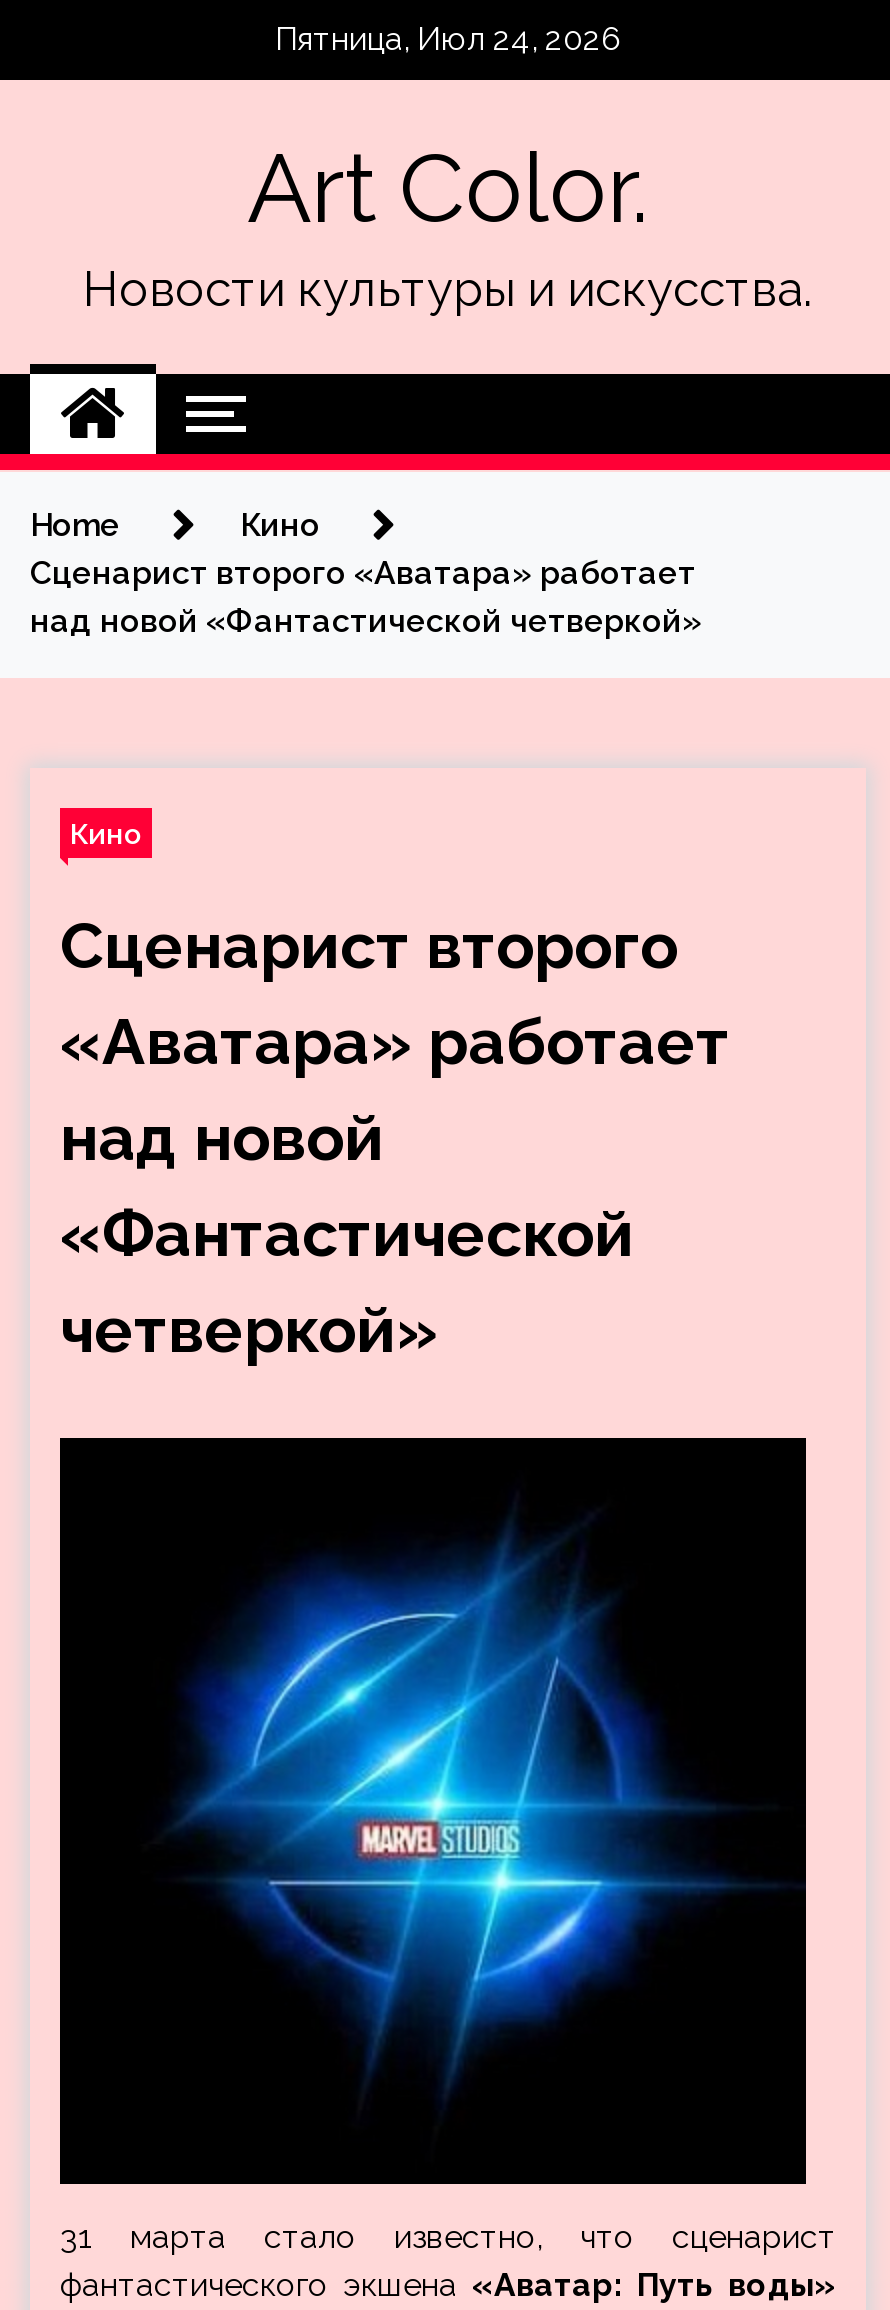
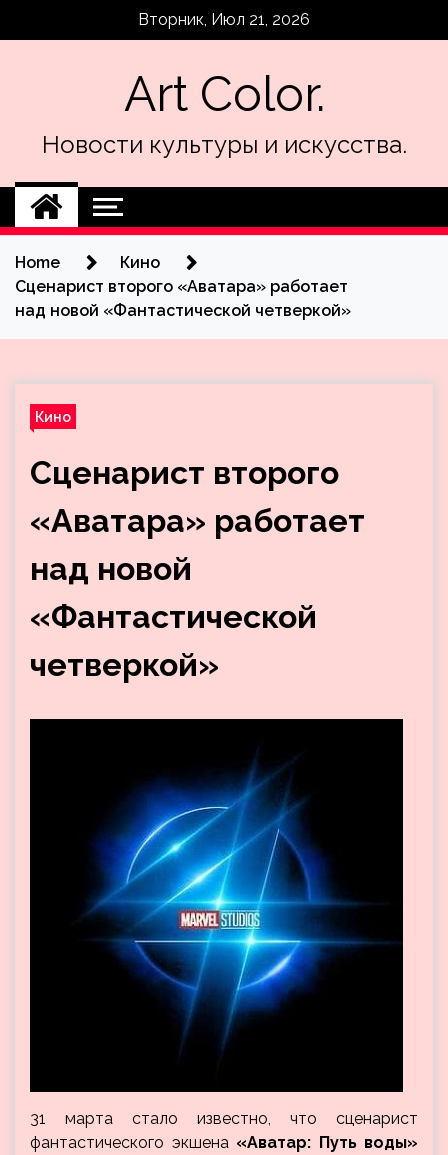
[275,20,621,58] Пятница, Июл 24, 2026 -> [138,10,310,29] Вторник, Июл 21, 2026

